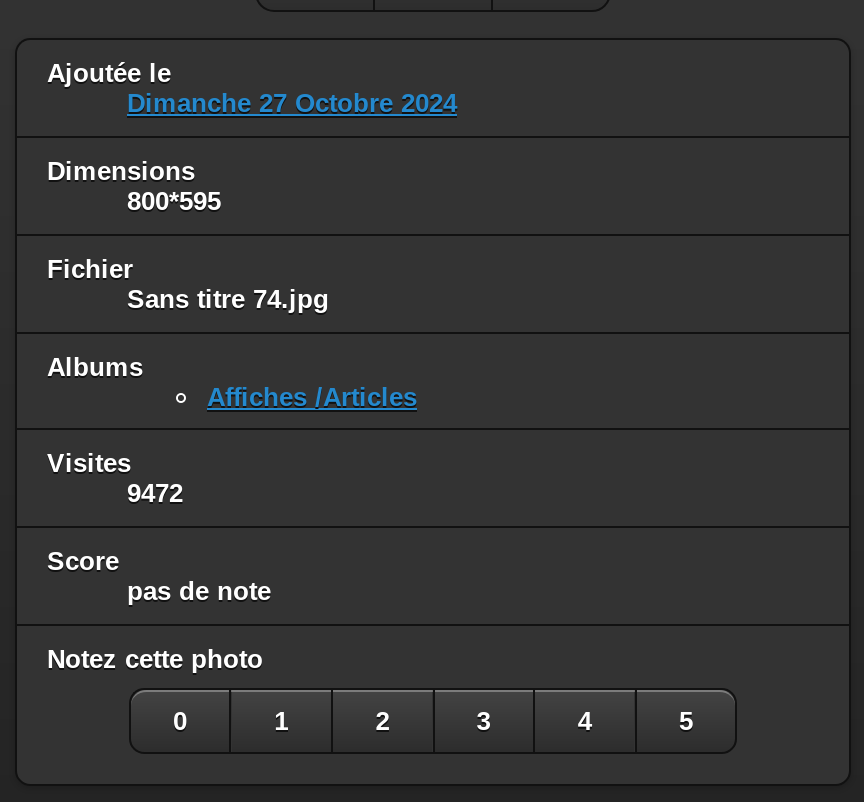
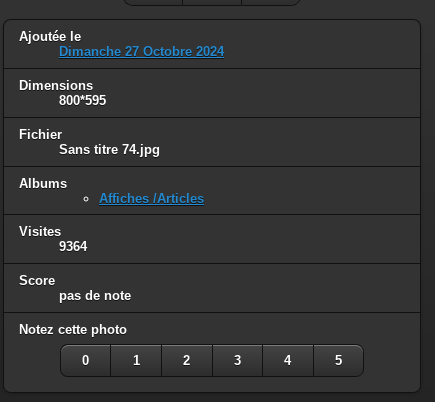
[127,479,183,509] 9472 -> [59,239,87,254] 9364

